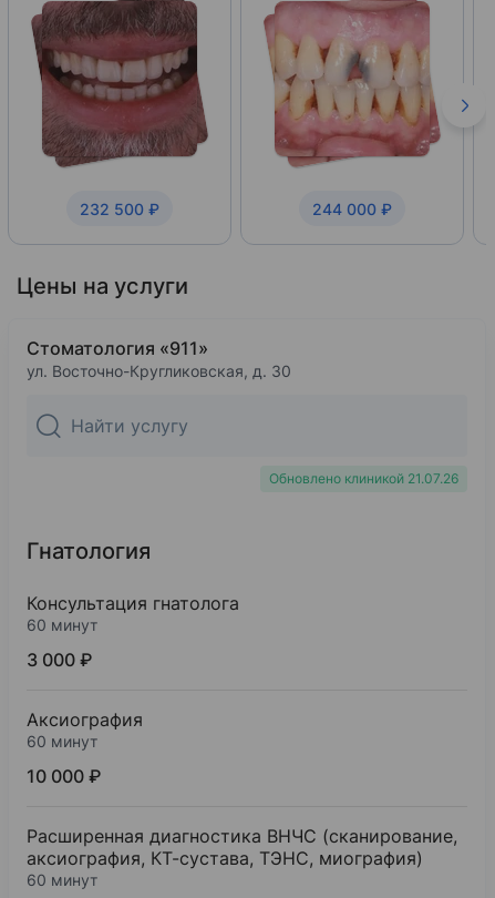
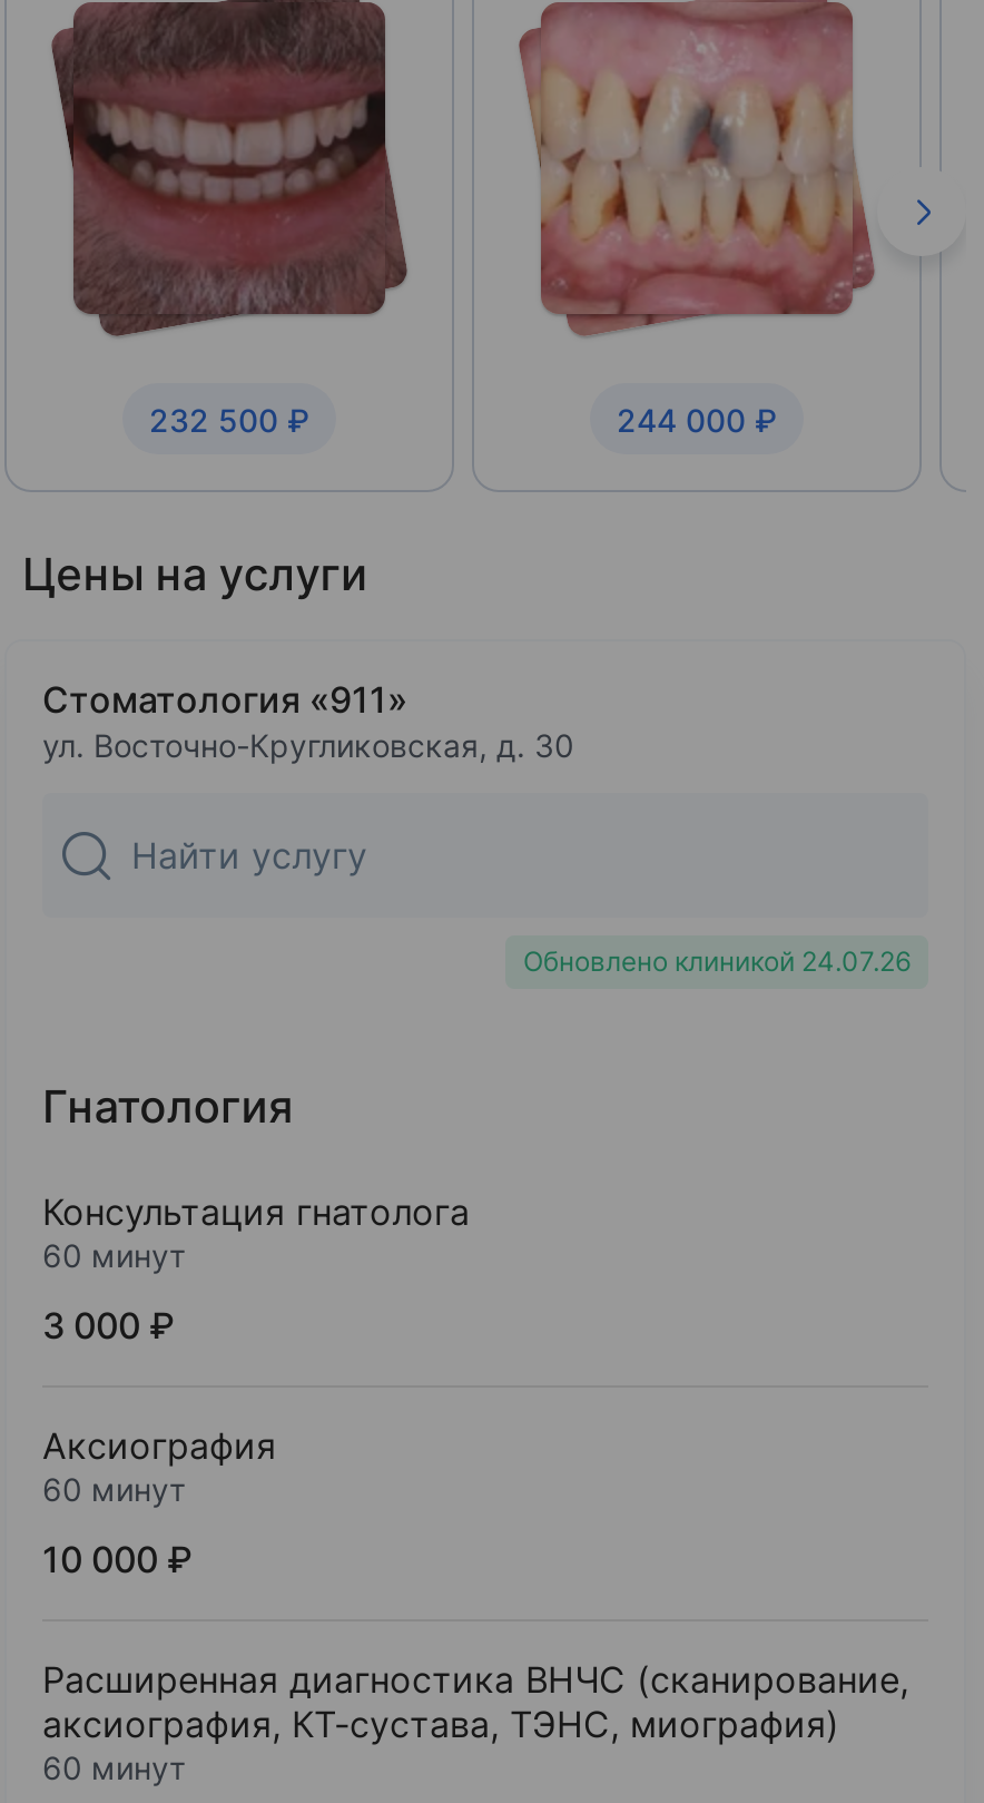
[269,470,458,487] Обновлено клиникой 21.07.26 -> [523,944,911,978] Обновлено клиникой 24.07.26

